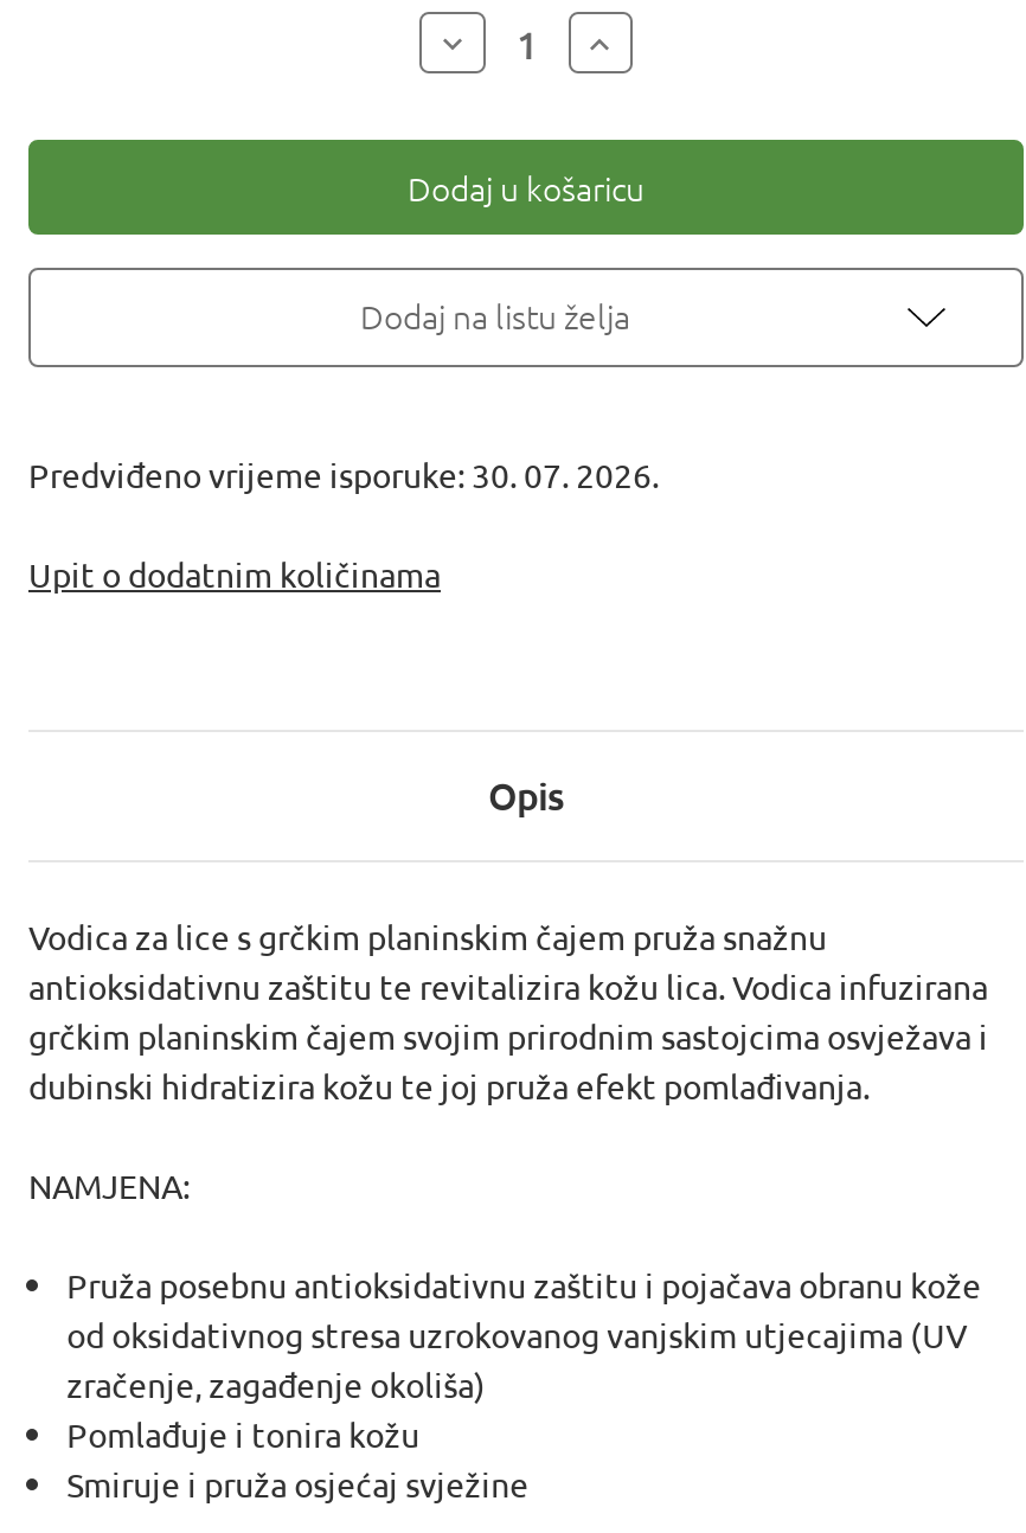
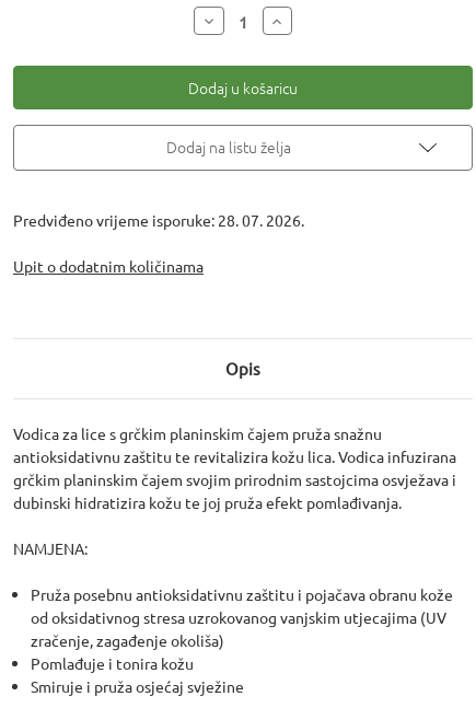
[28,452,659,495] Predviđeno vrijeme isporuke: 30. 07. 2026. -> [13,210,304,230] Predviđeno vrijeme isporuke: 28. 07. 2026.

